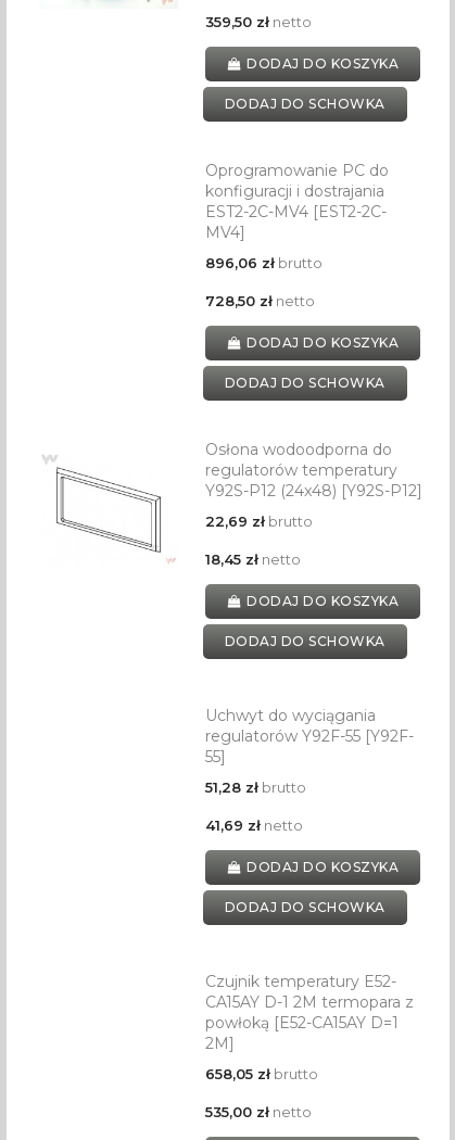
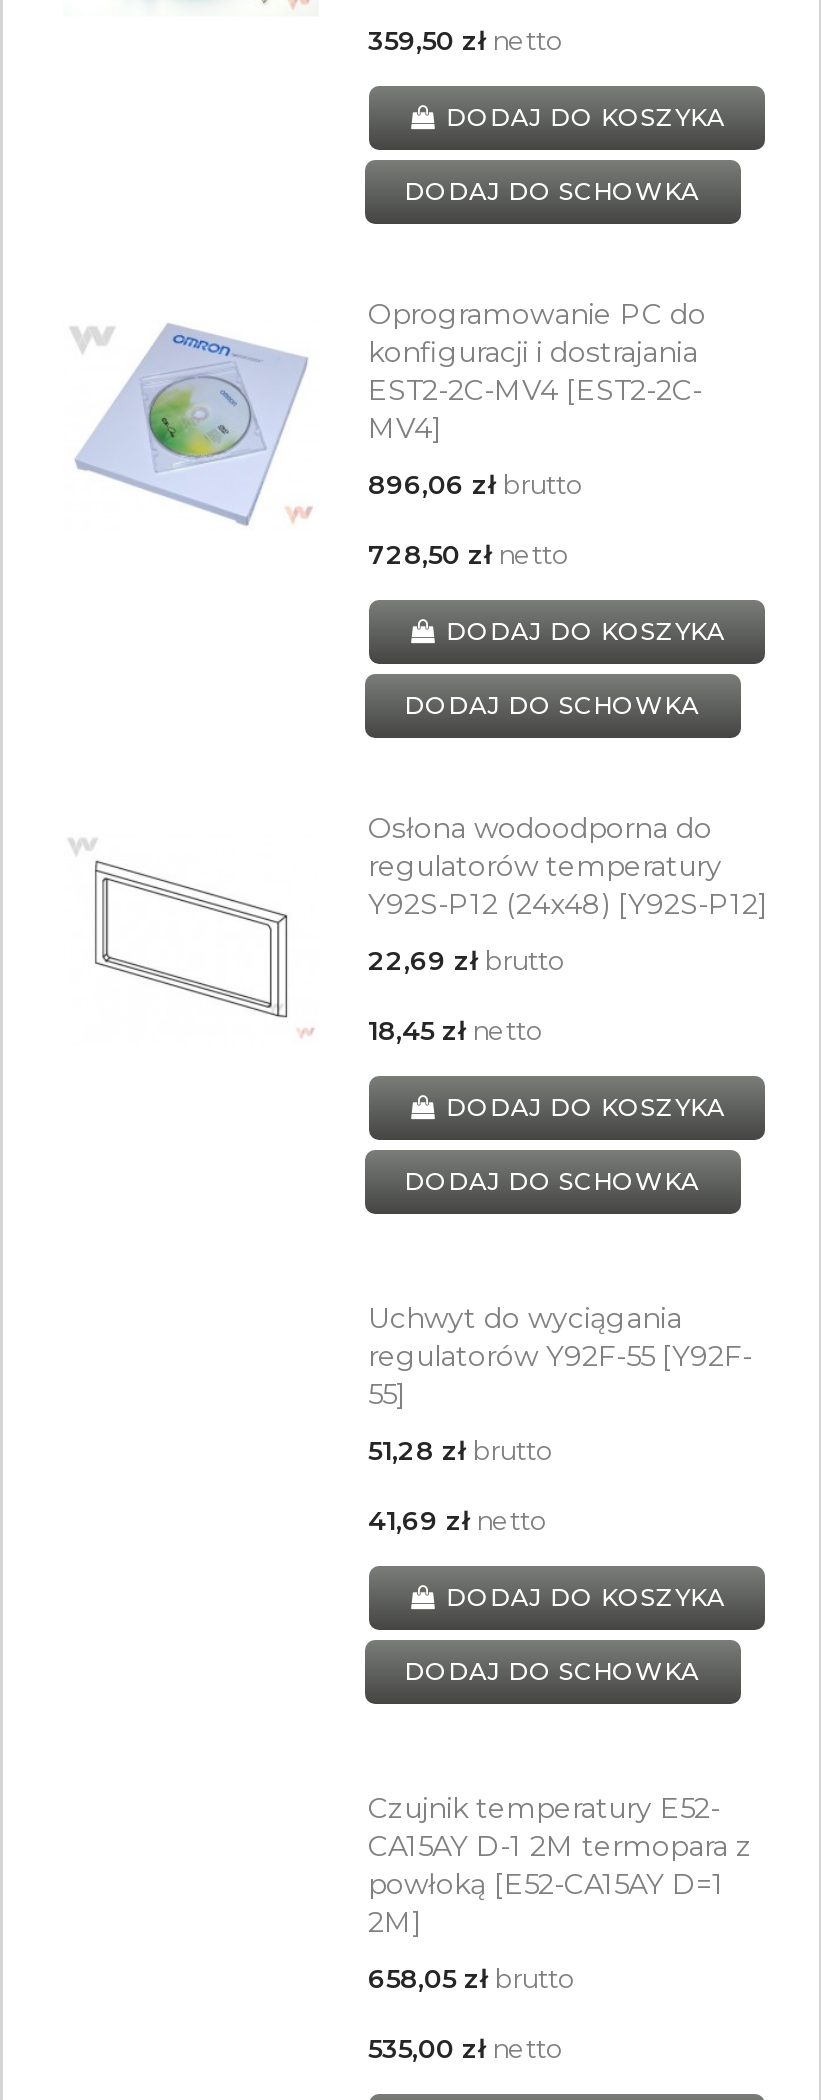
none -> [71,322,313,526] [image]

